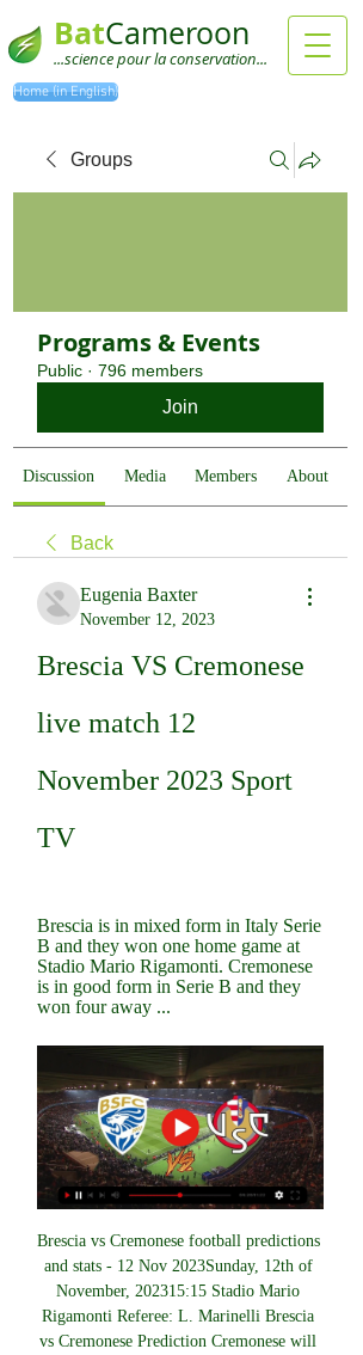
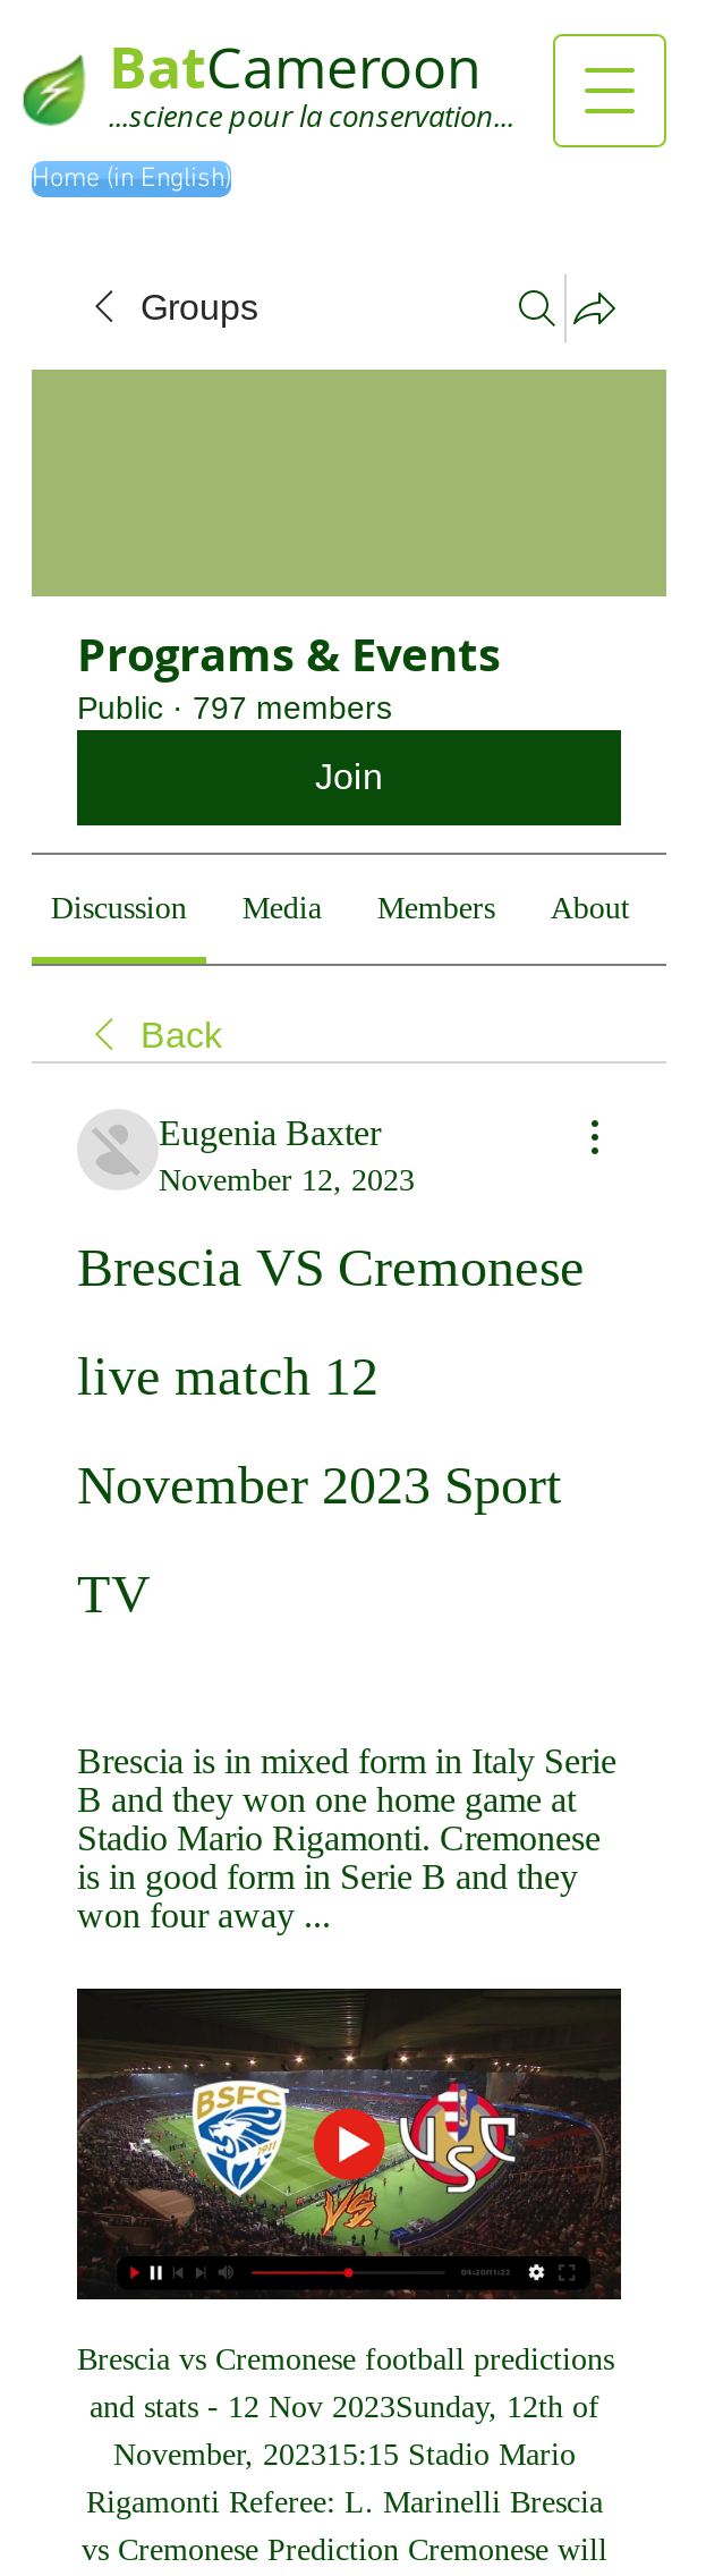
[37,361,203,380] Public · 796 members -> [77,689,392,726] Public · 797 members

